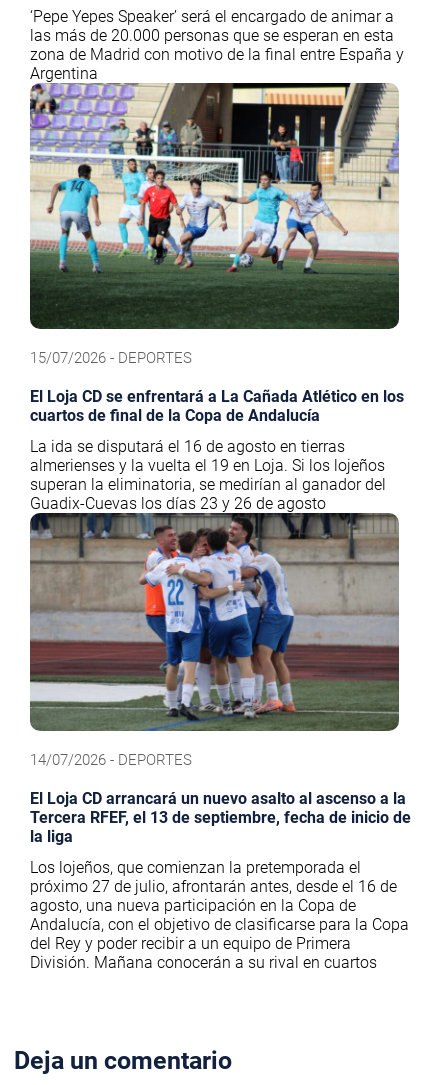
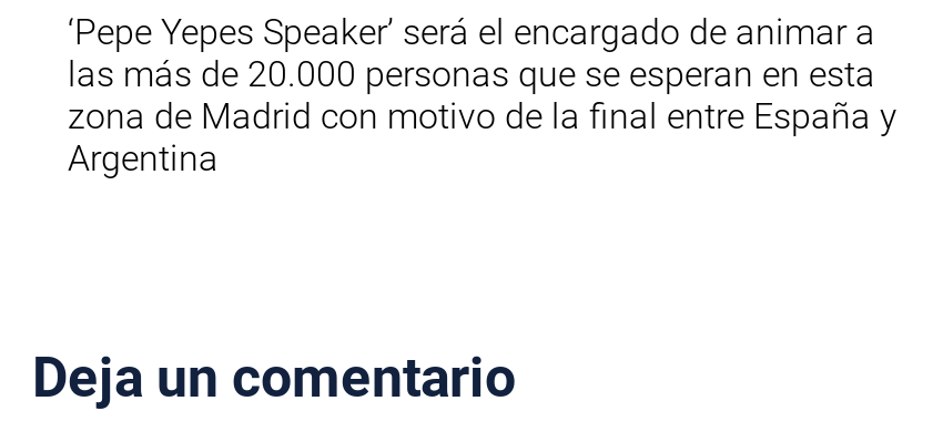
[29,82,404,513] [image] | 15/07/2026 - DEPORTES | El Loja CD se enfrentará a La Cañada Atlético en los | cuartos de final de la Copa de Andalucía | La ida se disputará el 16 de agosto en tierras | almerienses y la vuelta el 19 en Loja. Si los lojeños | superan la eliminatoria, se medirían al ganador del | Guadix-Cuevas los días 23 y 26 de agosto -> none
[29,512,411,972] [image] | 14/07/2026 - DEPORTES | El Loja CD arrancará un nuevo asalto al ascenso a la | Tercera RFEF, el 13 de septiembre, fecha de inicio de | la liga | Los lojeños, que comienzan la pretemporada el | próximo 27 de julio, afrontarán antes, desde el 16 de | agosto, una nueva participación en la Copa de | Andalucía, con el objetivo de clasificarse para la Copa | del Rey y poder recibir a un equipo de Primera | División. Mañana conocerán a su rival en cuartos -> none

